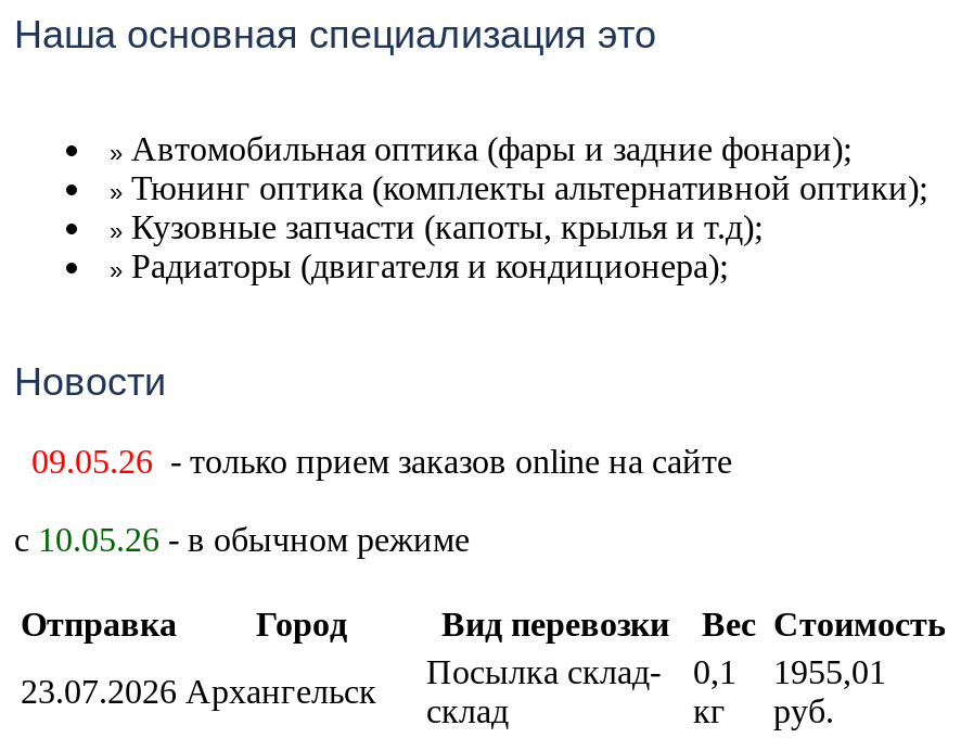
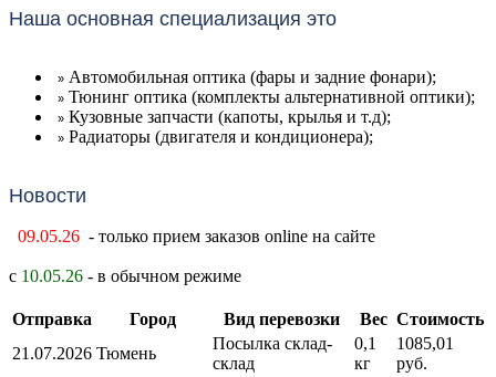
[426,653,886,690] Посылка склад- 0,1 1955,01 -> [213,334,454,353] Посылка склад- 0,1 1085,01
[21,673,376,710] 23.07.2026 Архангельск -> [12,344,156,363] 21.07.2026 Тюмень

